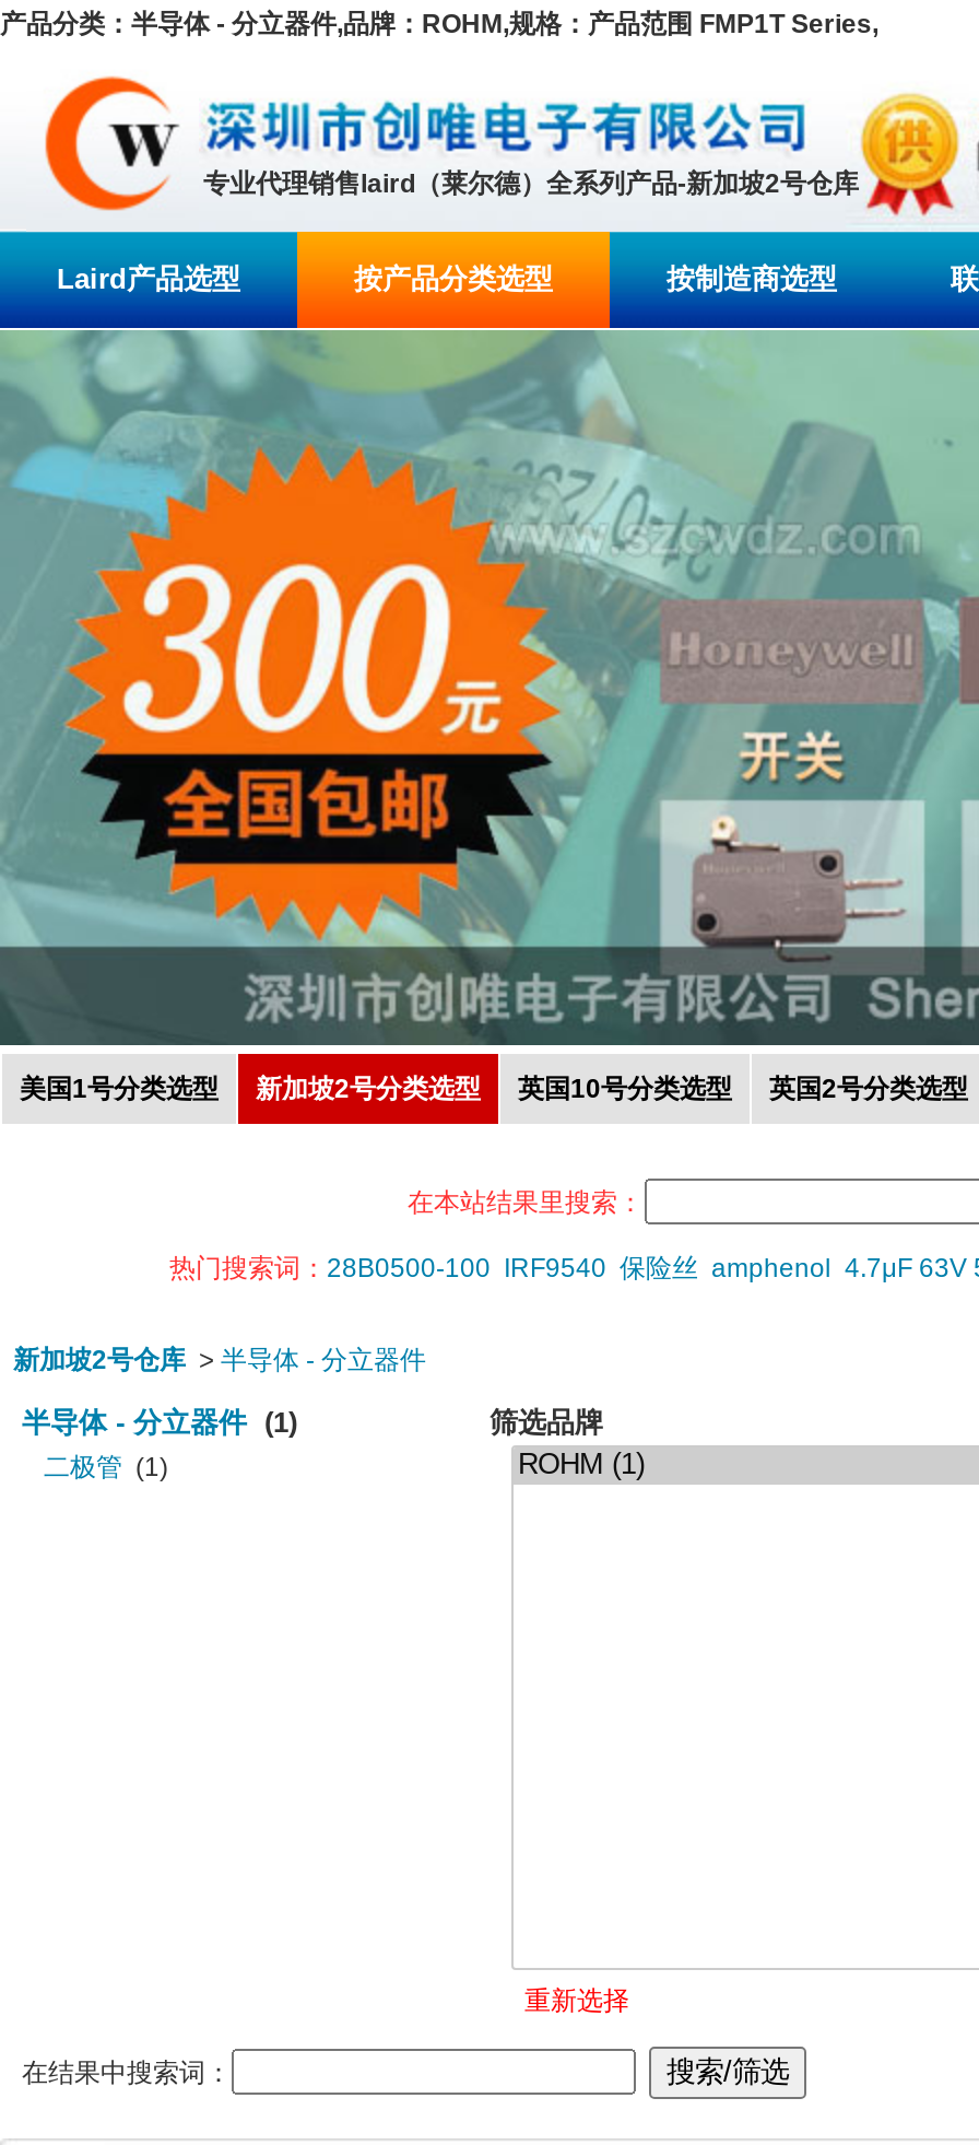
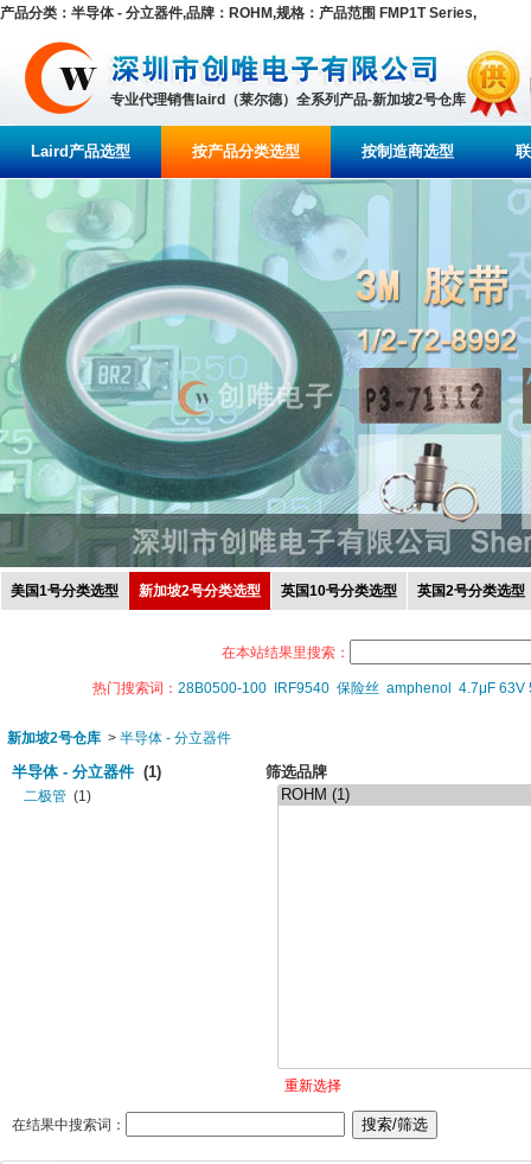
[7,328,972,1043] [image] -> [4,178,527,567] [image]

